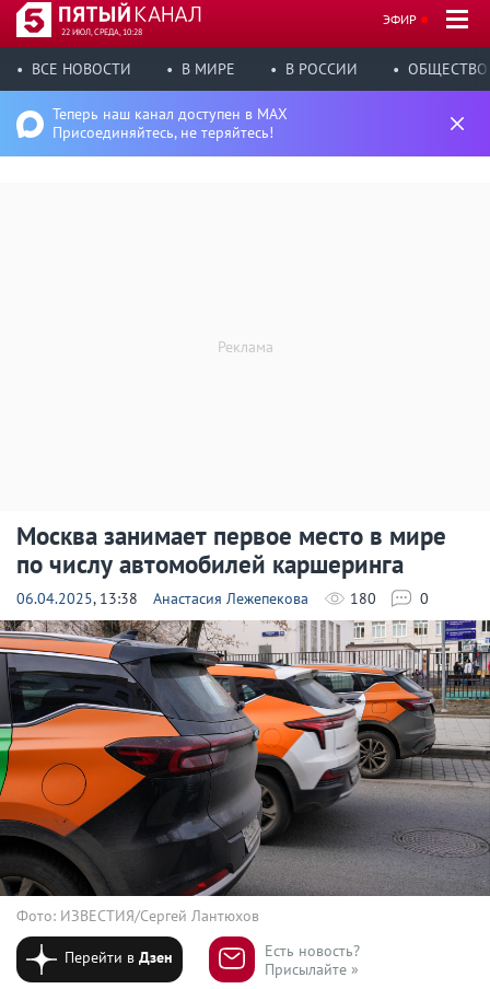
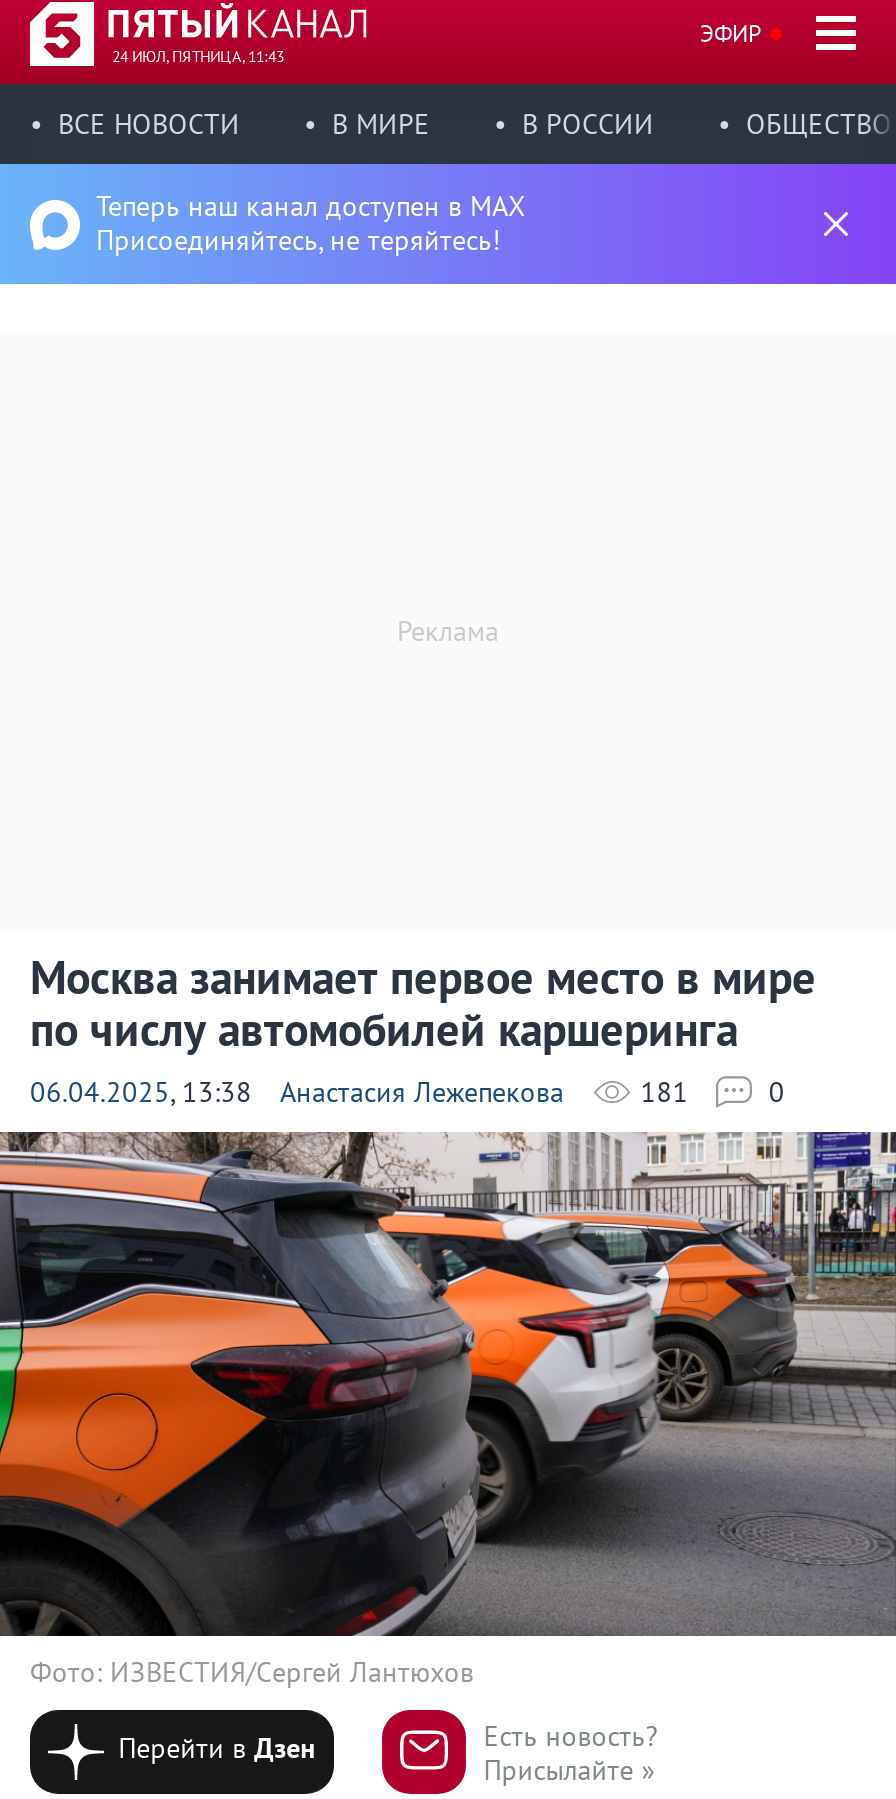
[61,26,142,37] 22 ИЮЛ, СРЕДА, 10:28 -> [112,46,284,66] 24 ИЮЛ, ПЯТНИЦА, 11:43
[350,589,376,608] 180 -> [640,1074,688,1110] 181

